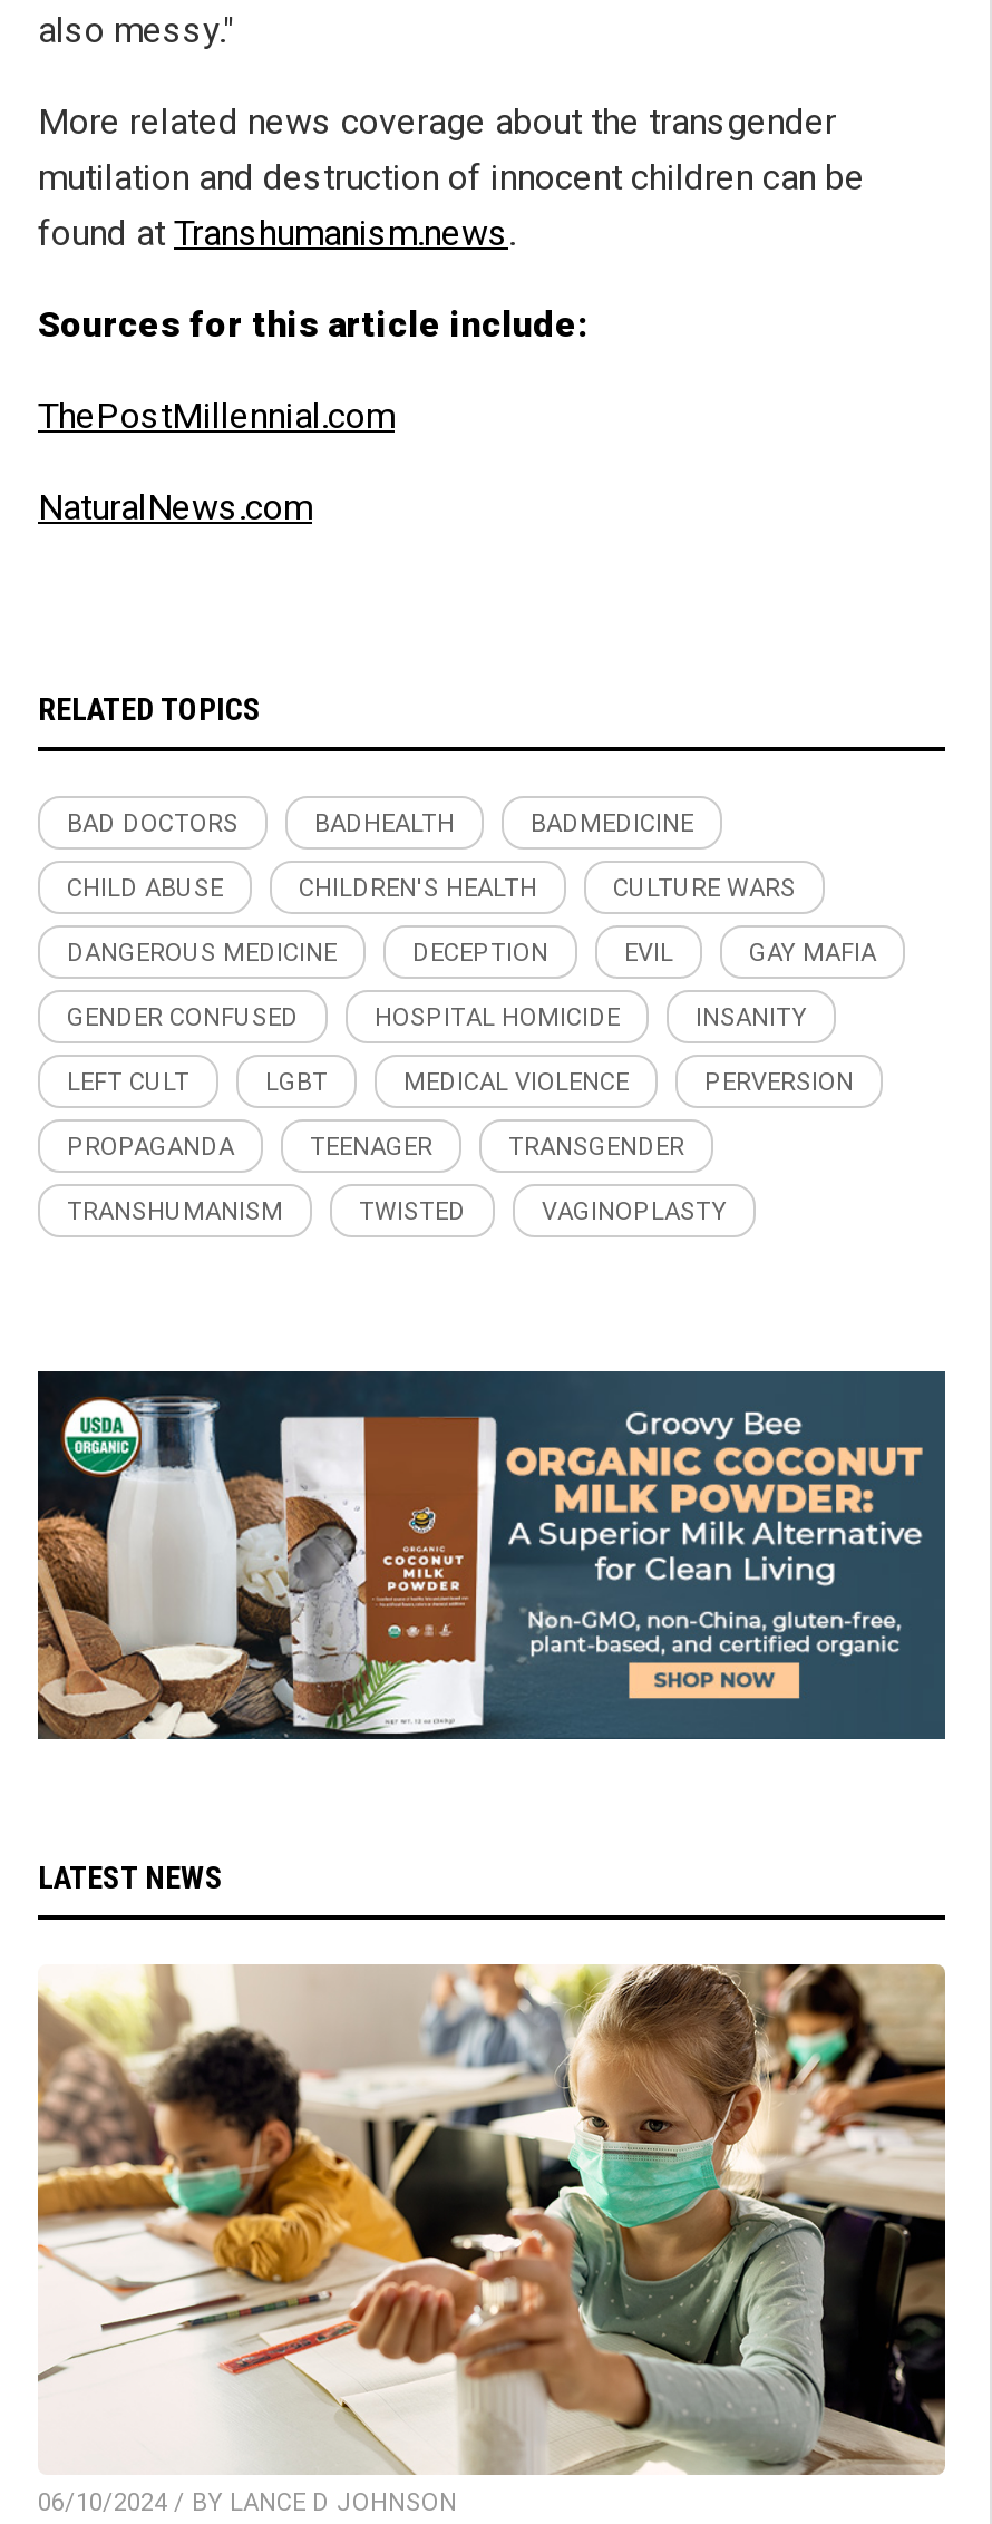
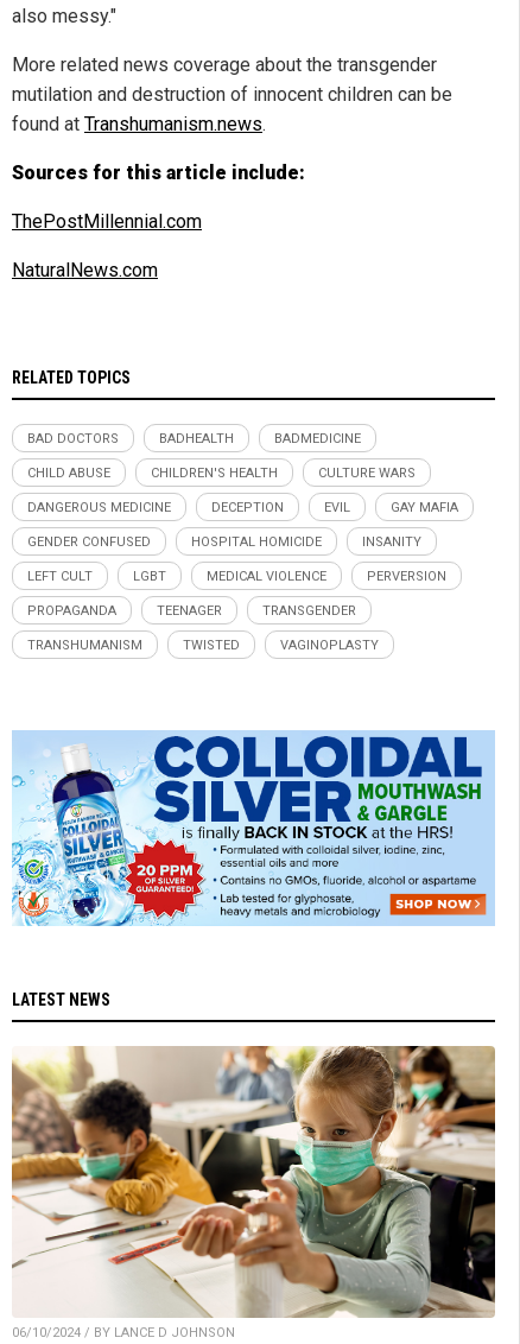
[36,1369,947,1741] [image] -> [11,730,495,927] [image]

